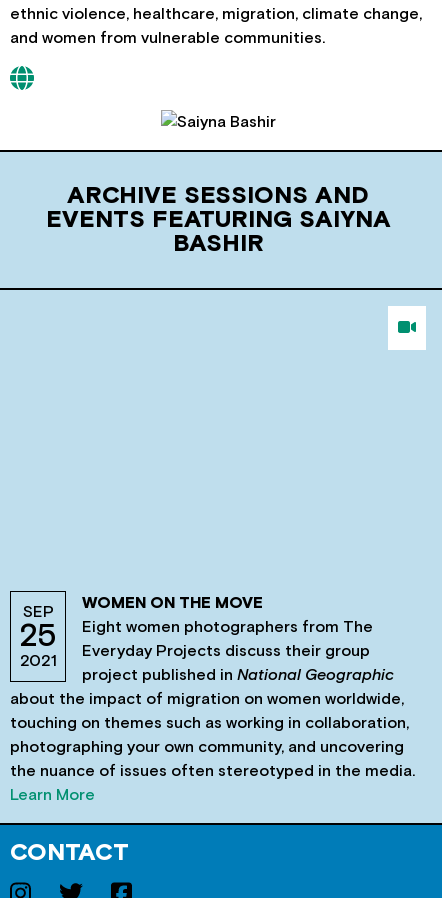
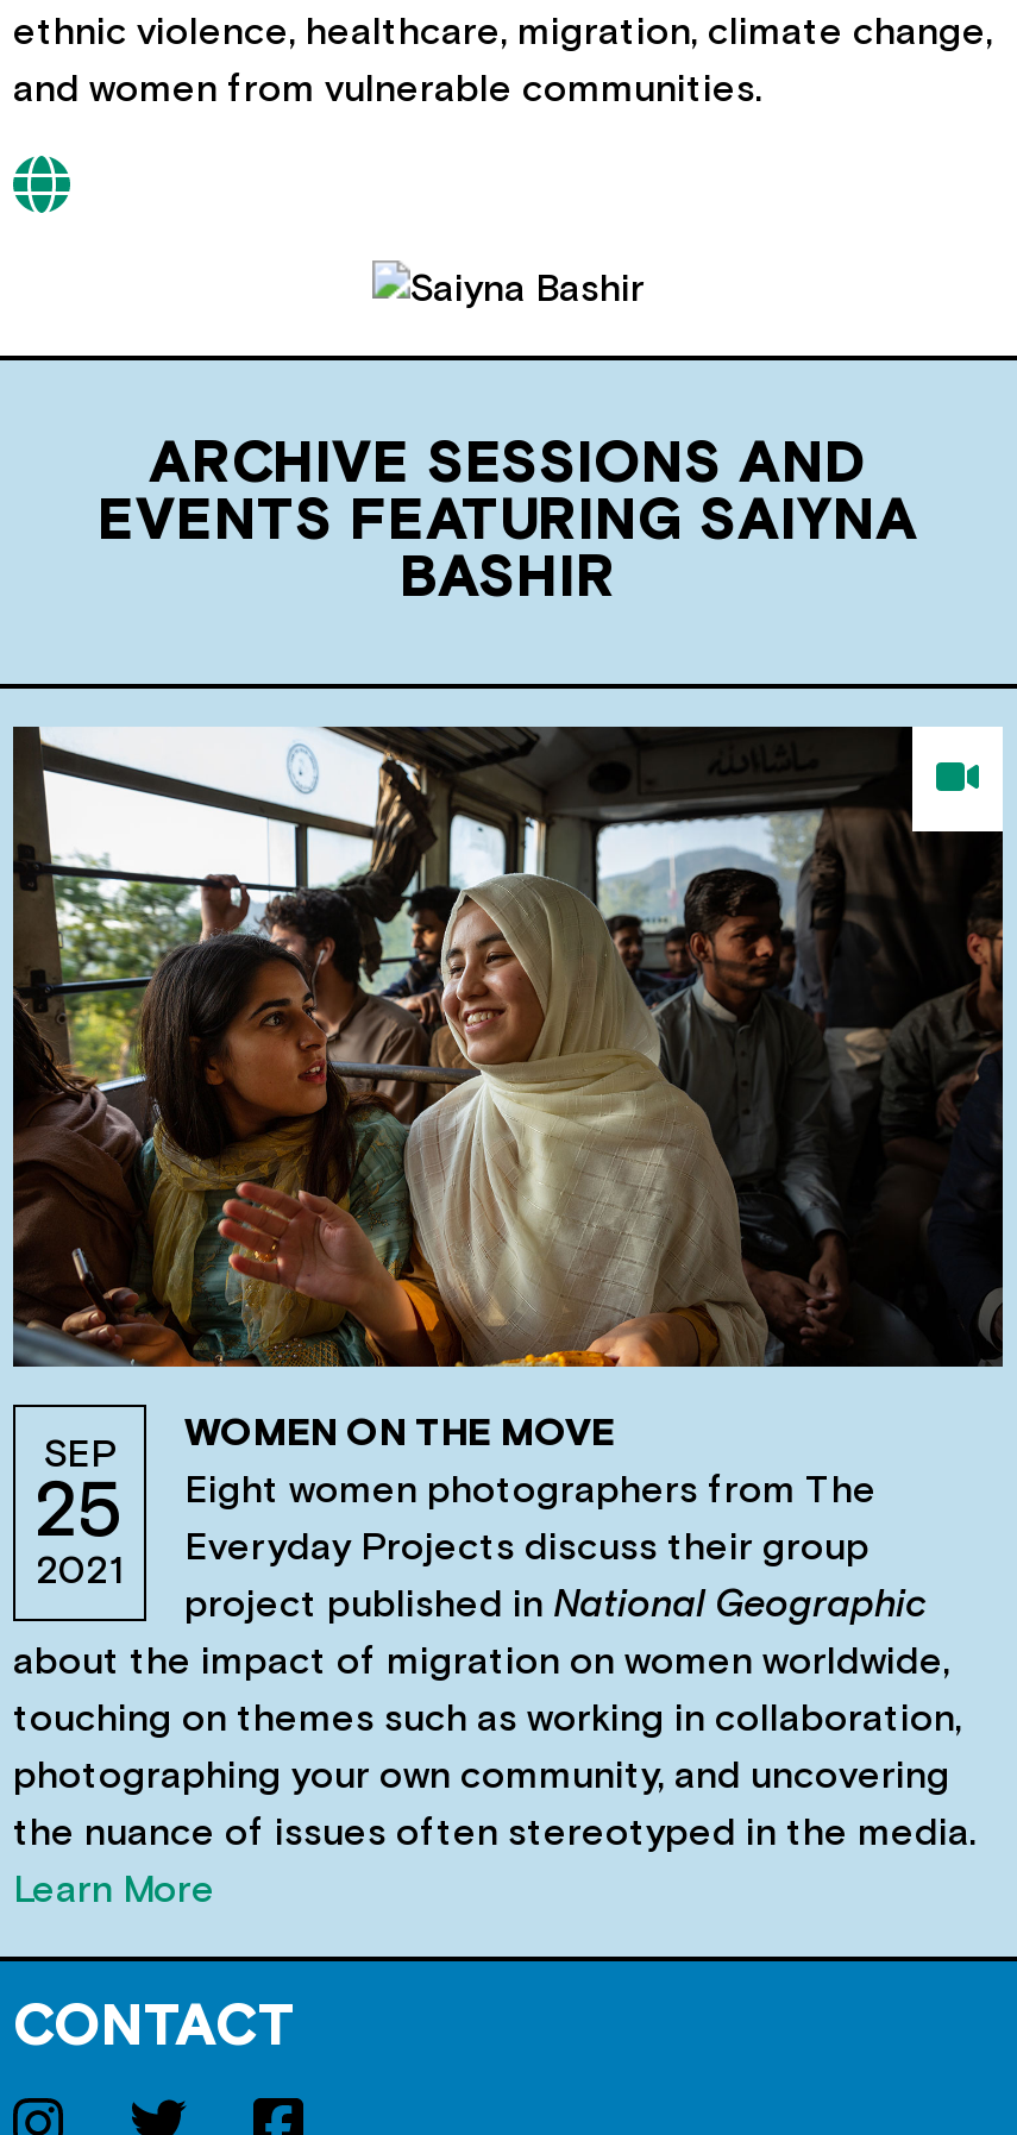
none -> [11,724,1005,1369] [image]

